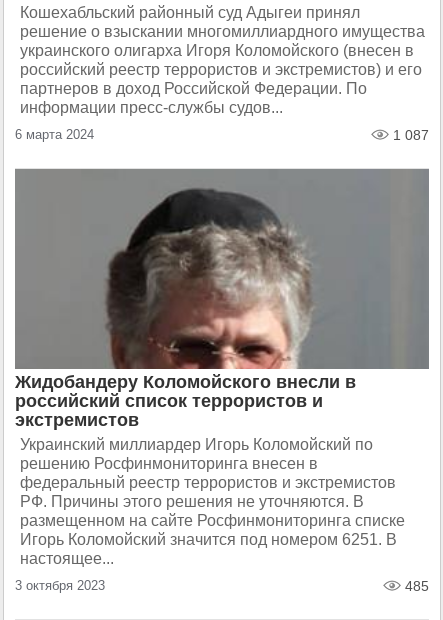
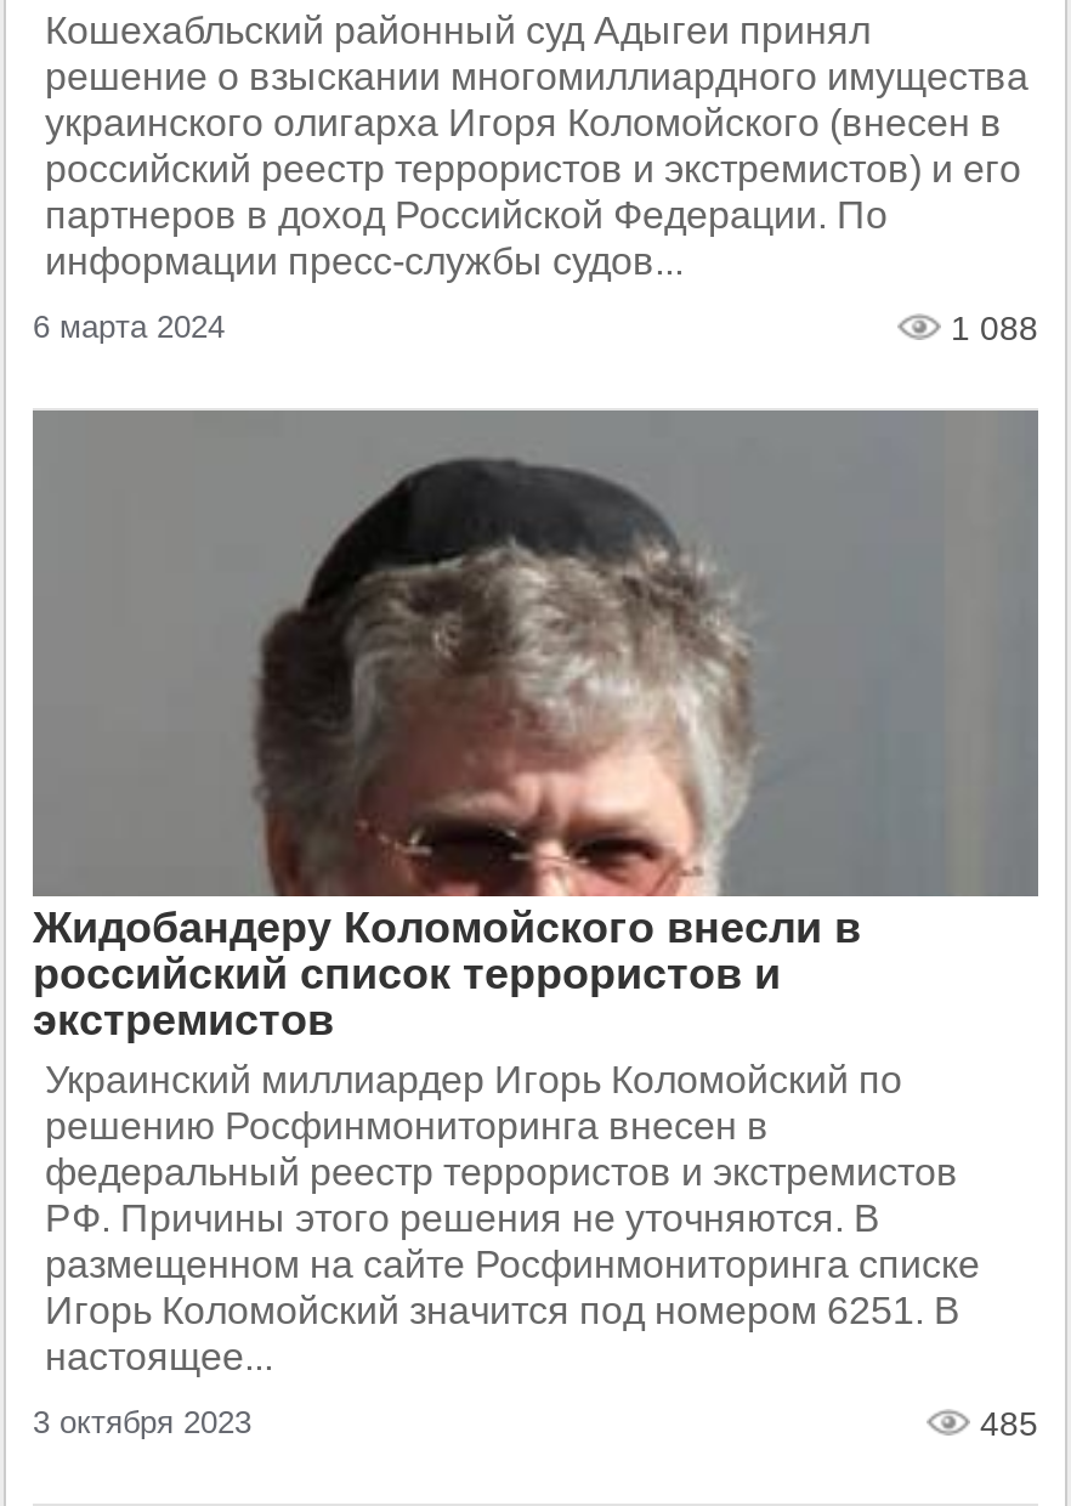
[389,127,429,143] 1 087 -> [941,308,1038,347] 1 088

